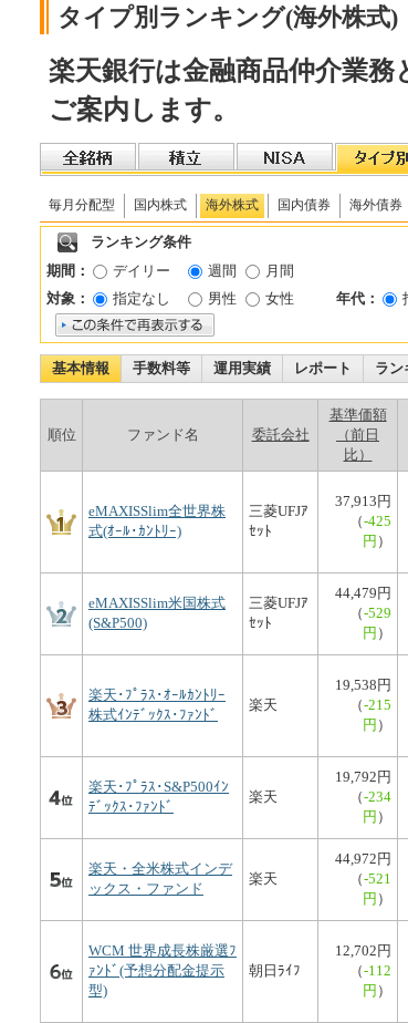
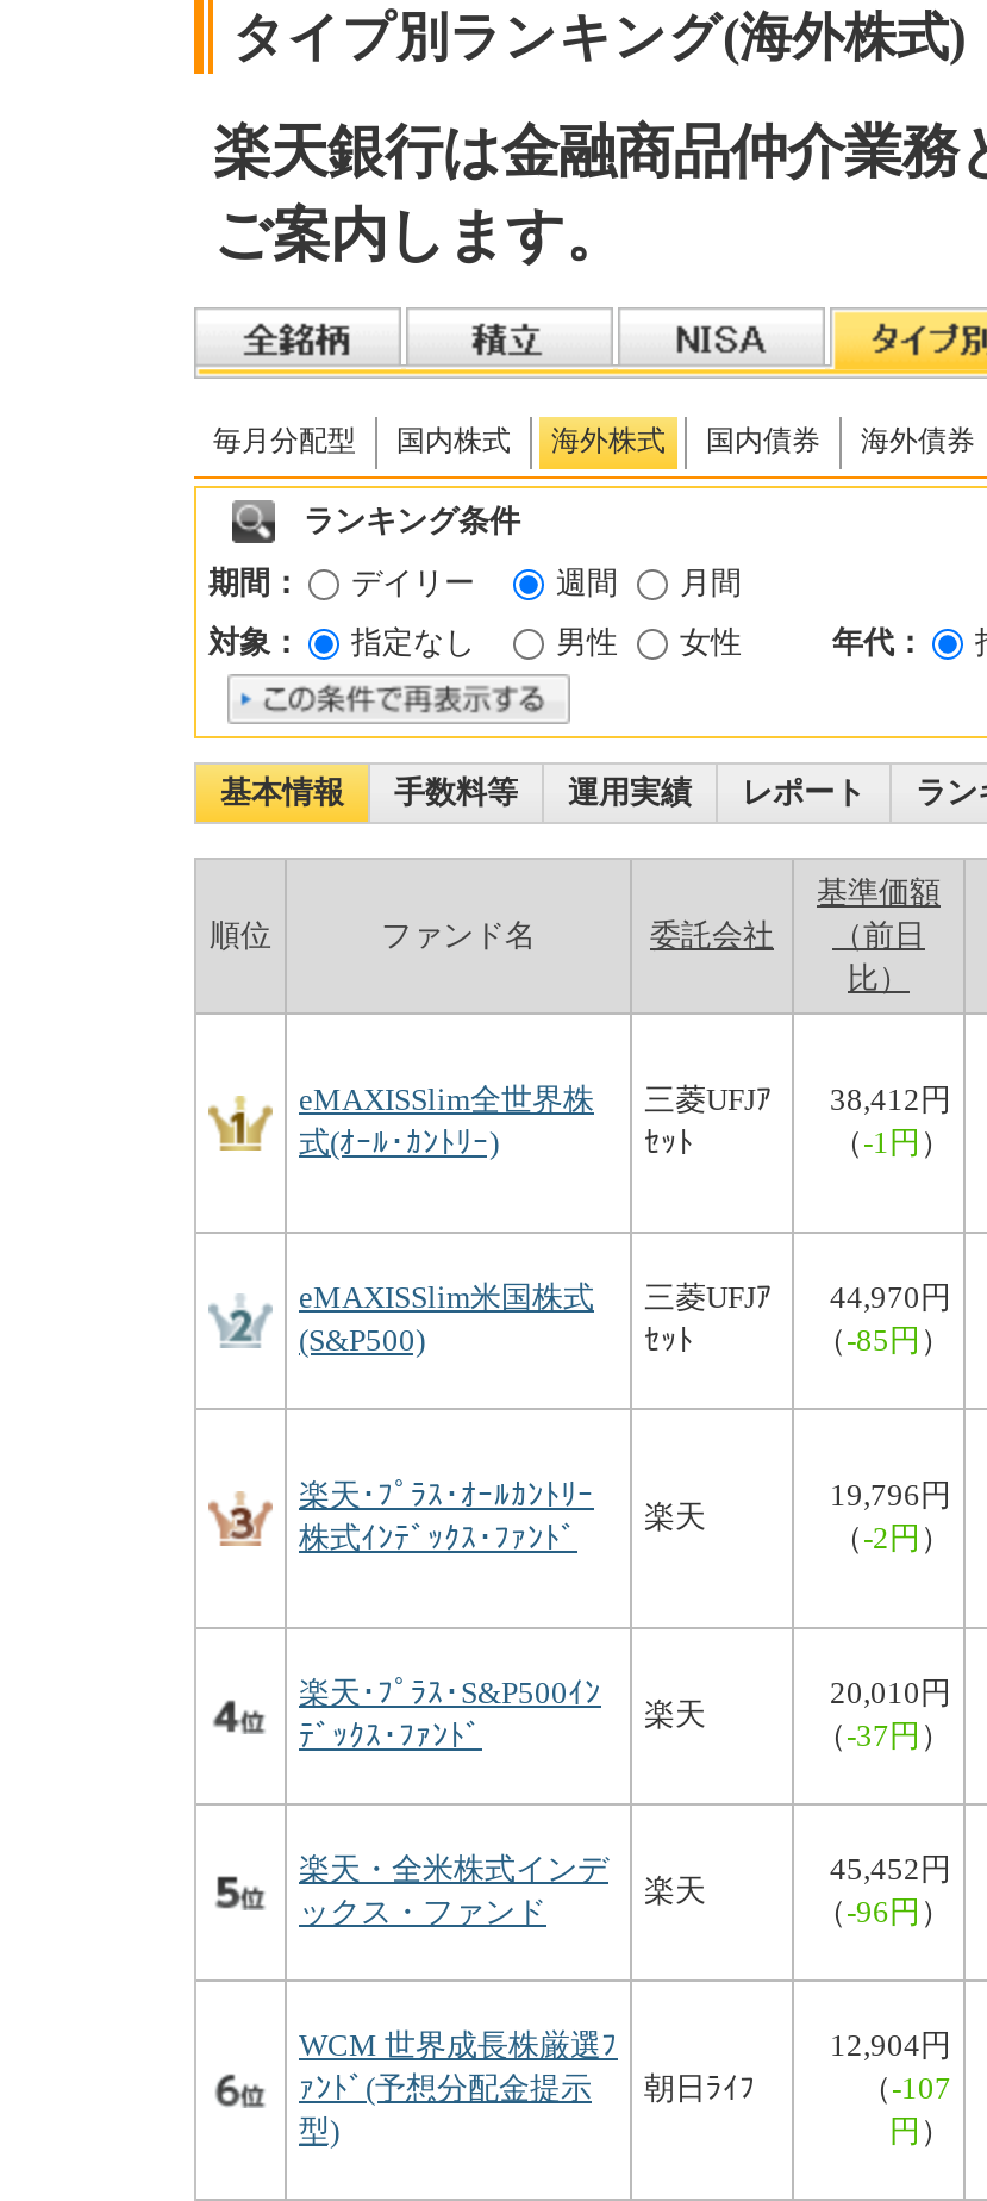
[335,493,391,549] 37,913円 | （-425 | 円） -> [830,1082,951,1160] 38,412円 | （-1円）
[335,585,391,641] 44,479円 | （-529 | 円） -> [816,1279,951,1358] 44,970円 | （-85円）
[335,677,391,733] 19,538円 | （-215 | 円） -> [830,1477,951,1556] 19,796円 | （-2円）
[335,768,391,825] 19,792円 | （-234 | 円） -> [816,1675,951,1753] 20,010円 | （-37円）
[335,850,391,907] 44,972円 | （-521 | 円） -> [816,1851,951,1930] 45,452円 | （-96円）
[335,942,391,959] 12,702円 -> [830,2027,951,2063] 12,904円
[349,962,391,979] （-112 -> [861,2070,951,2106] （-107

